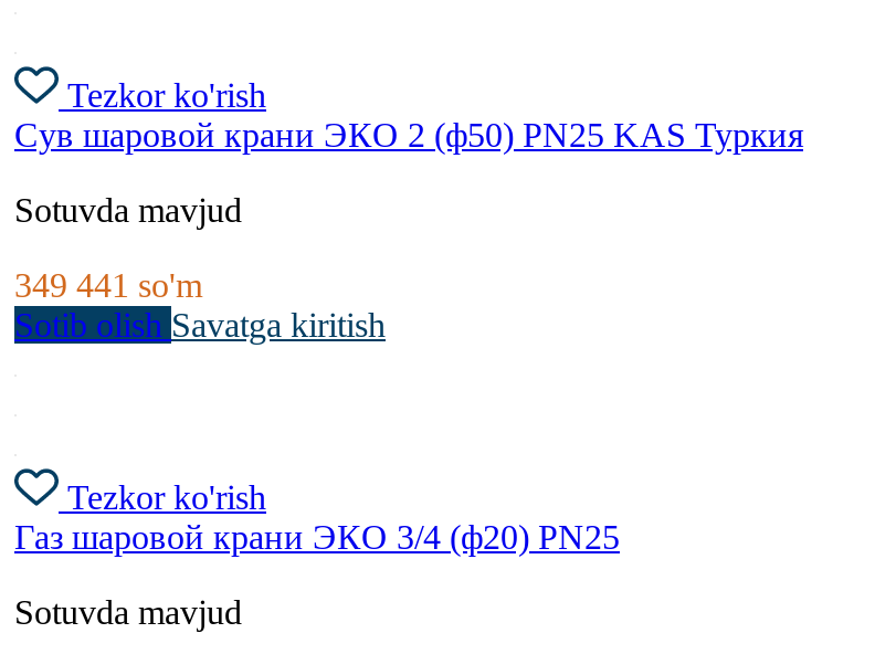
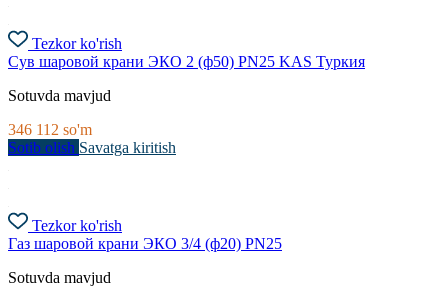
[14,266,202,303] 349 441 so'm -> [8,121,92,138] 346 112 so'm

